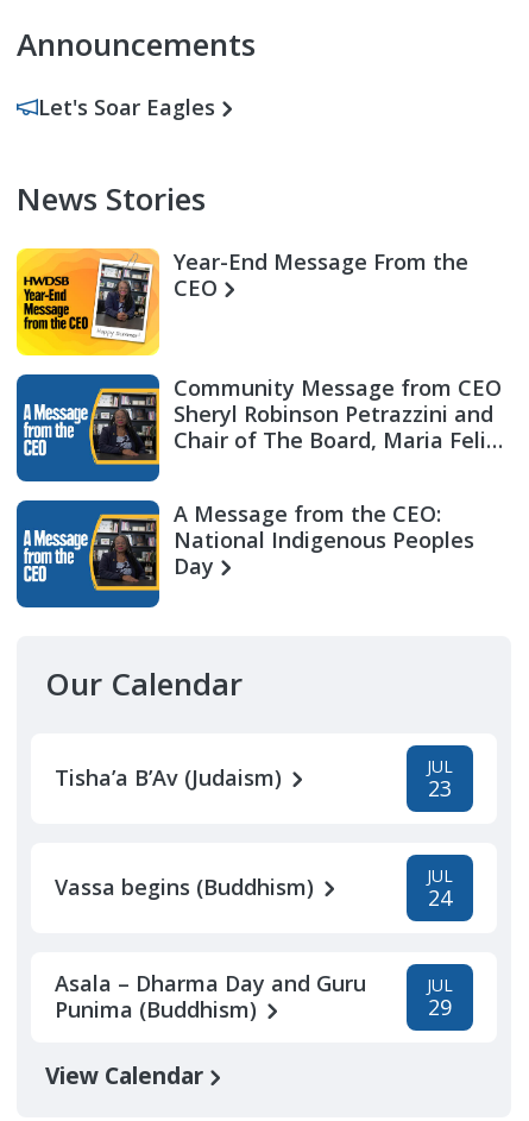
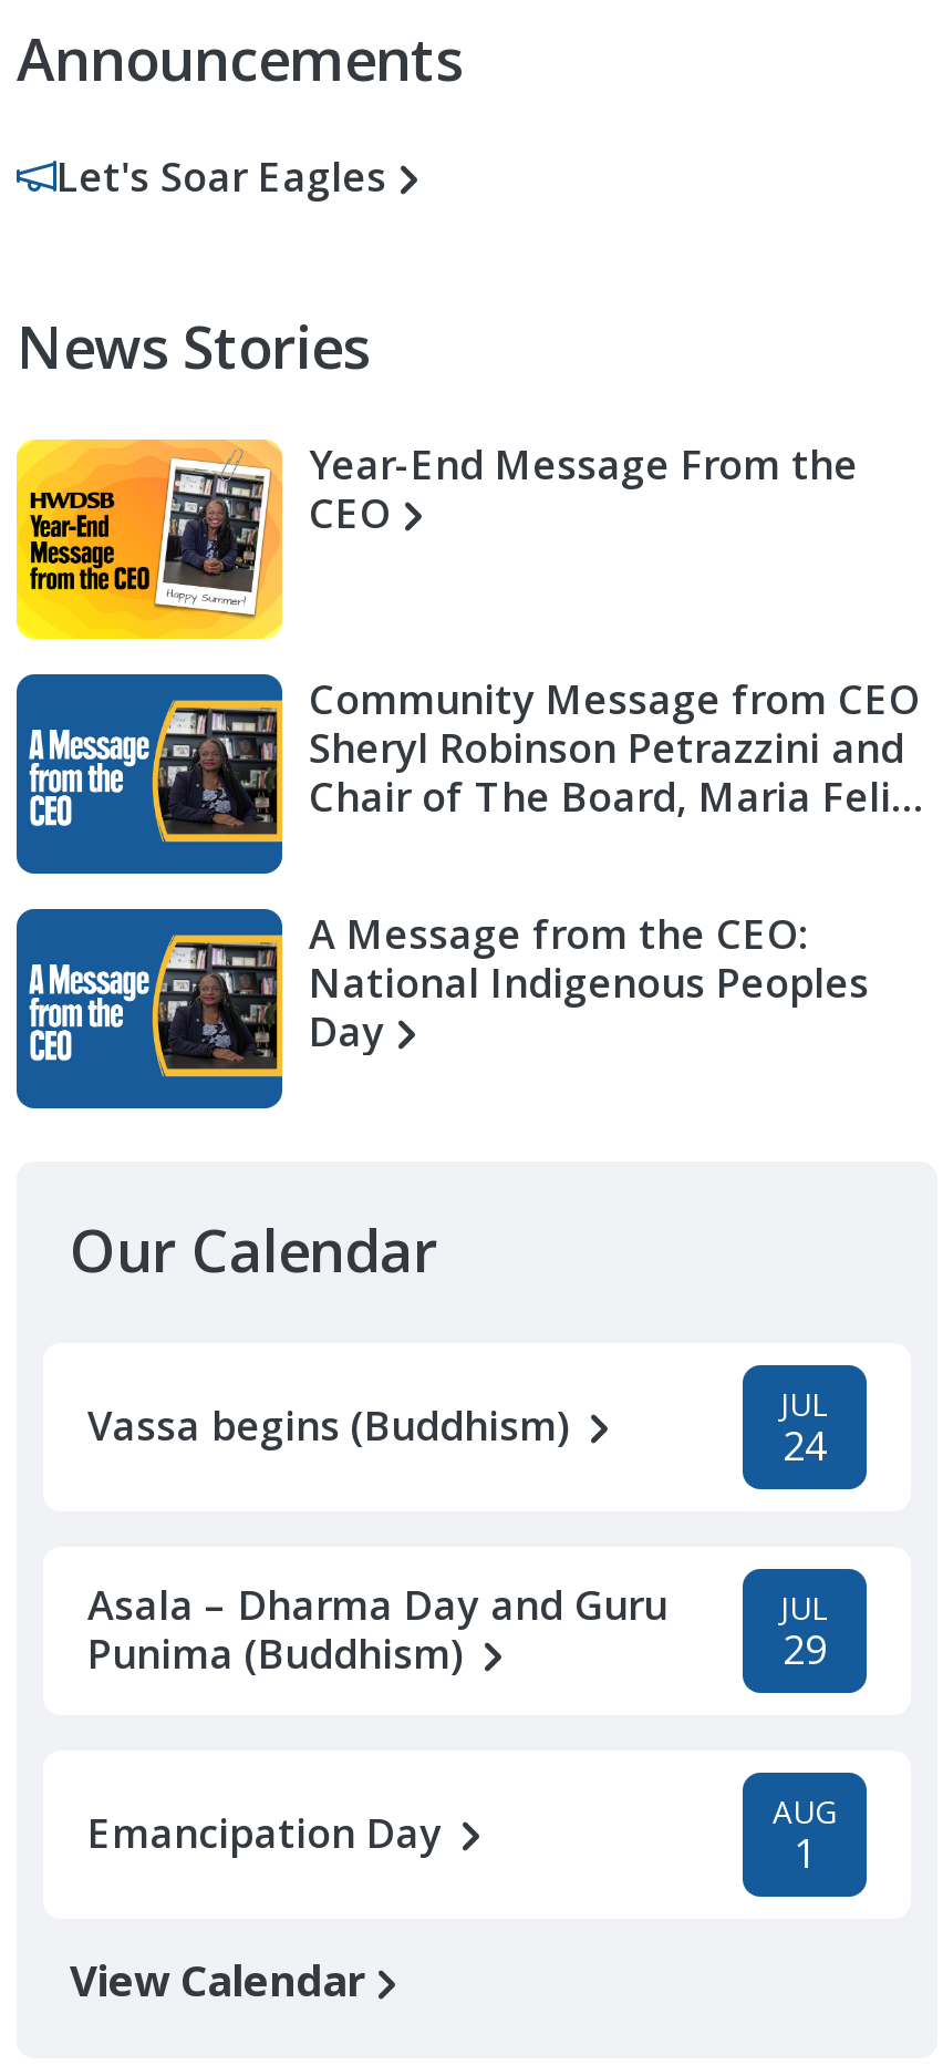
[55,755,453,802] Tisha’a B’Av (Judaism) | JUL | 23 -> none
moved [55,864,453,1024] -> [87,1383,829,1680]: Vassa begins (Buddhism) | JUL | 24 | Asala – Dharma Day and Guru | Punima (Buddhism) | JUL | 29
none -> [87,1790,837,1879] Emancipation Day | AUG | 1

